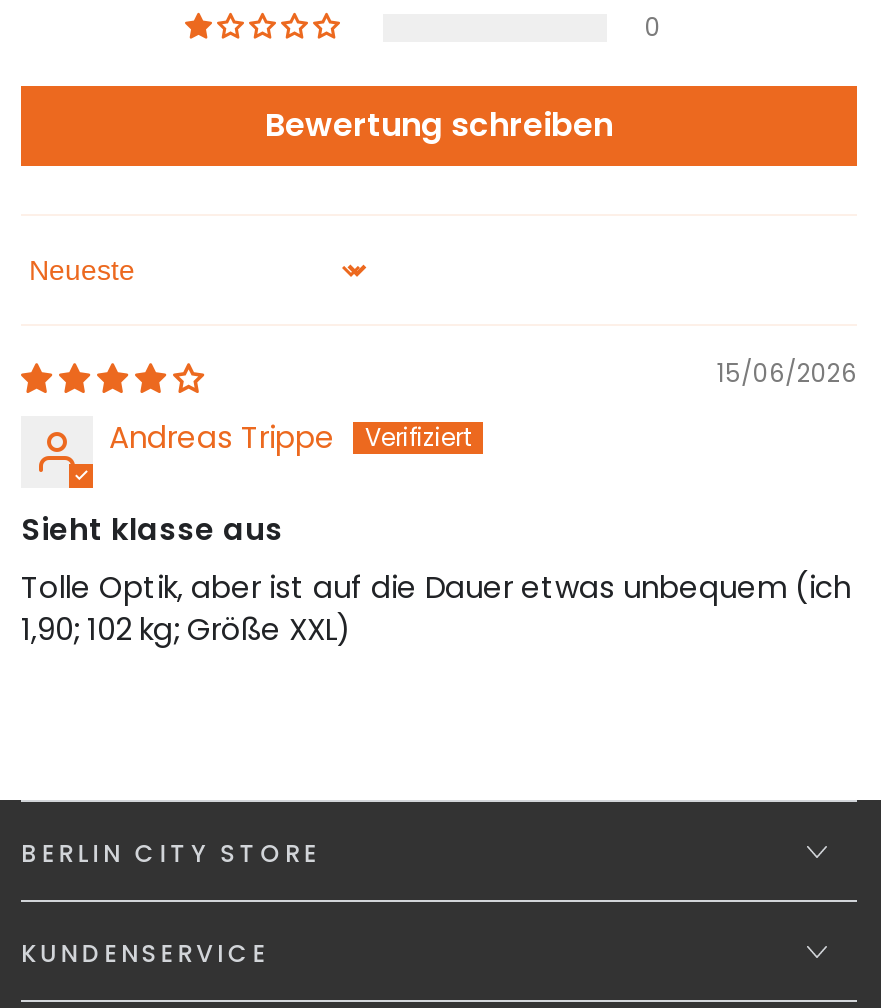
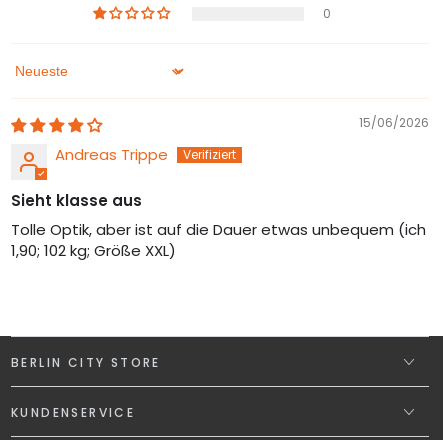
[265,102,613,148] Bewertung schreiben -> none

